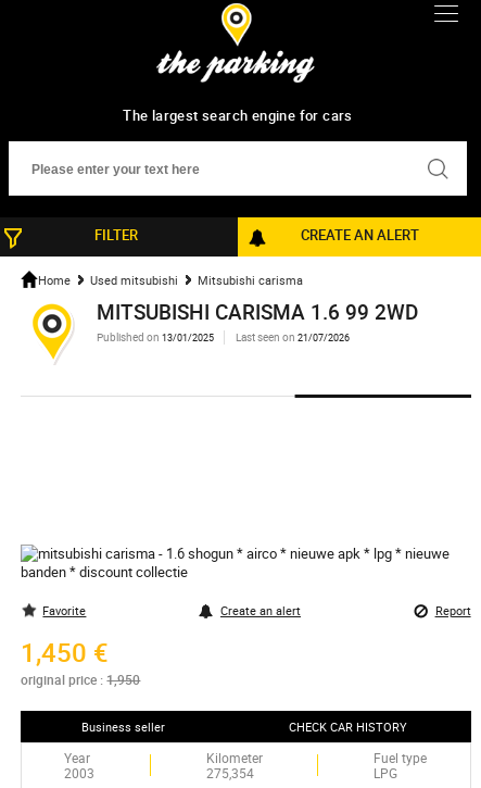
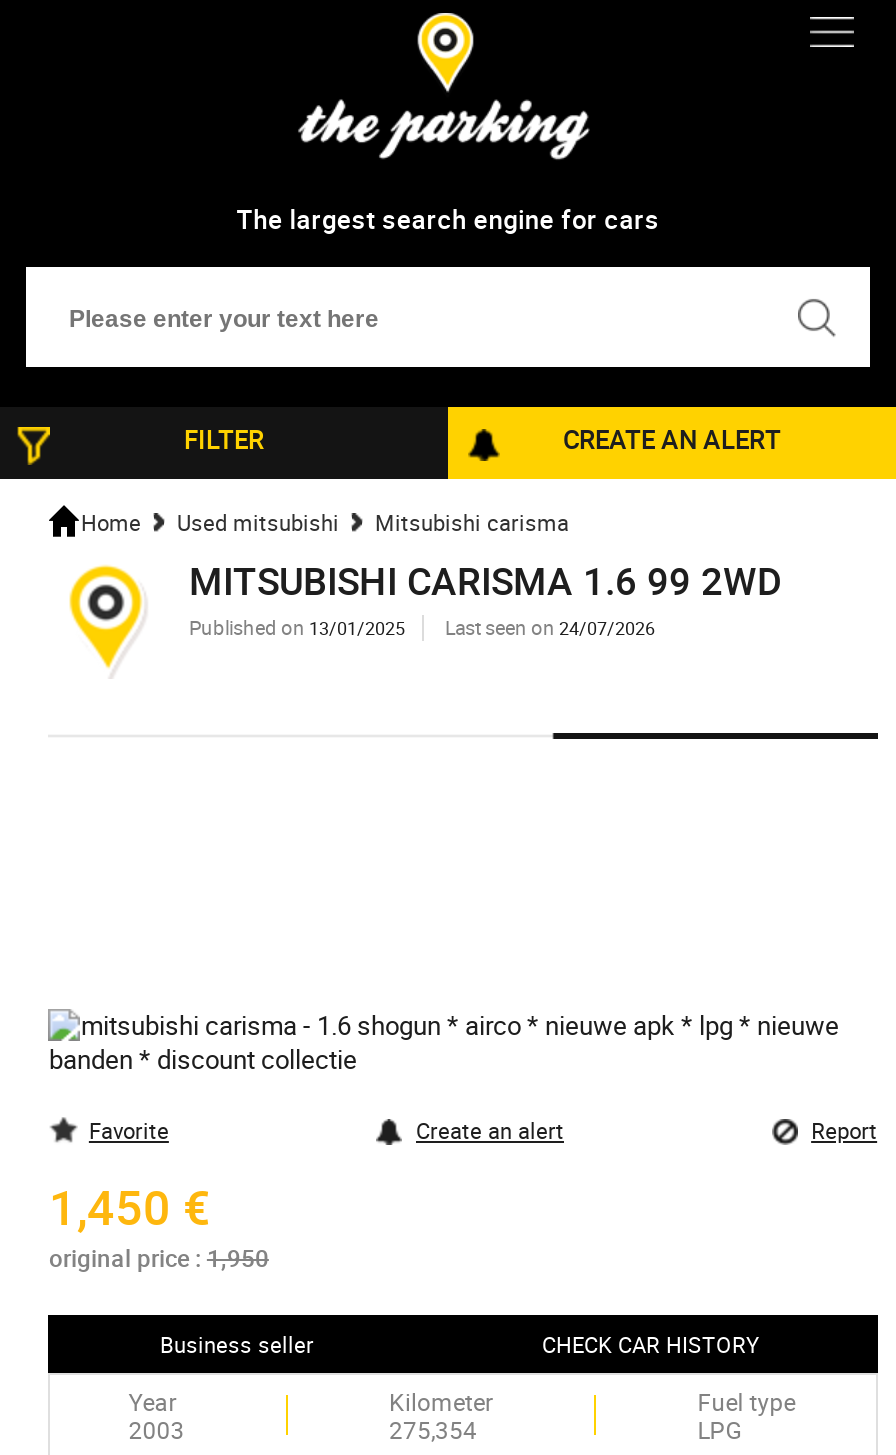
[97,329,350,345] Published on 13/01/2025 Last seen on 21/07/2026 -> [189,613,655,641] Published on 13/01/2025 Last seen on 24/07/2026

